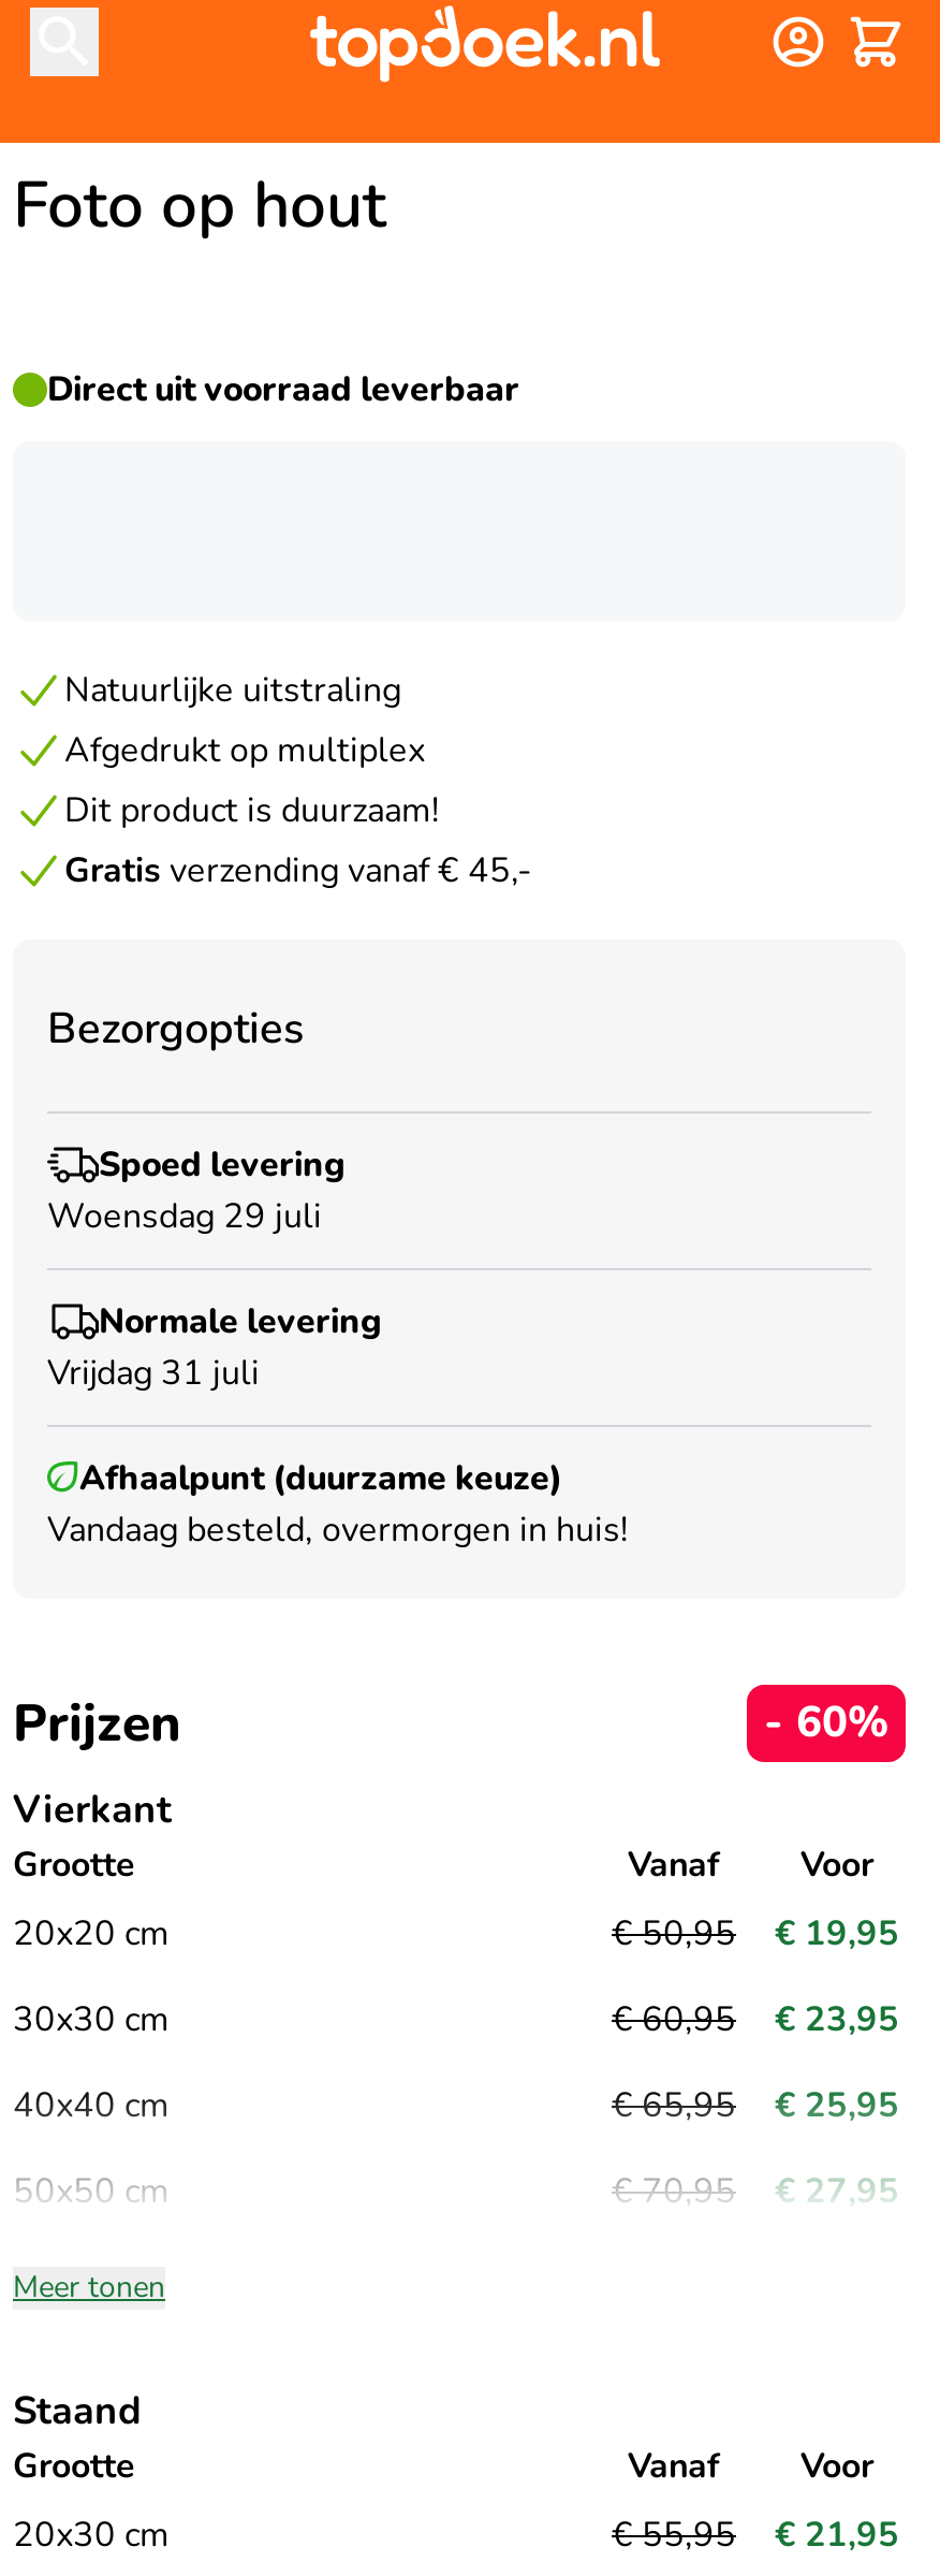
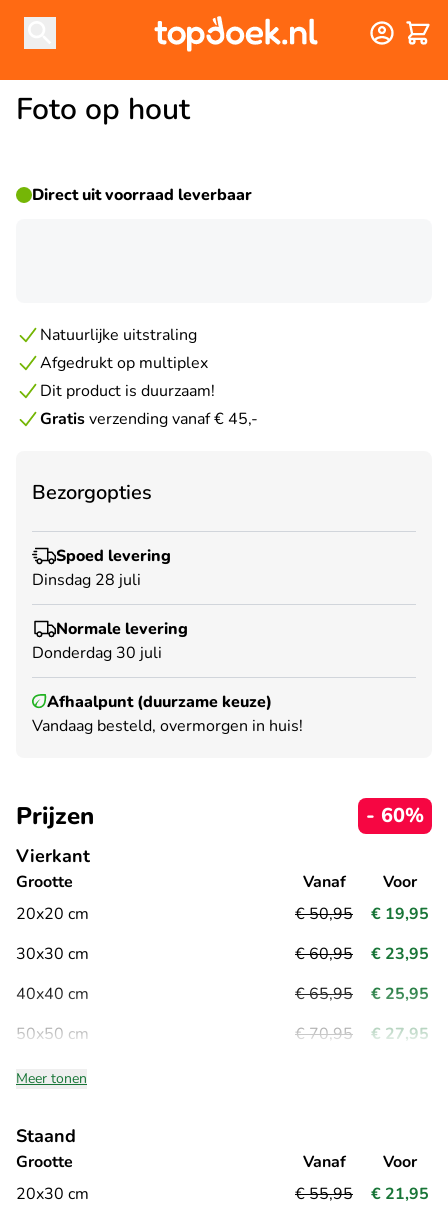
[47,1192,322,1239] Woensdag 29 juli -> [32,569,141,591] Dinsdag 28 juli
[47,1349,260,1396] Vrijdag 31 juli -> [32,642,162,664] Donderdag 30 juli

